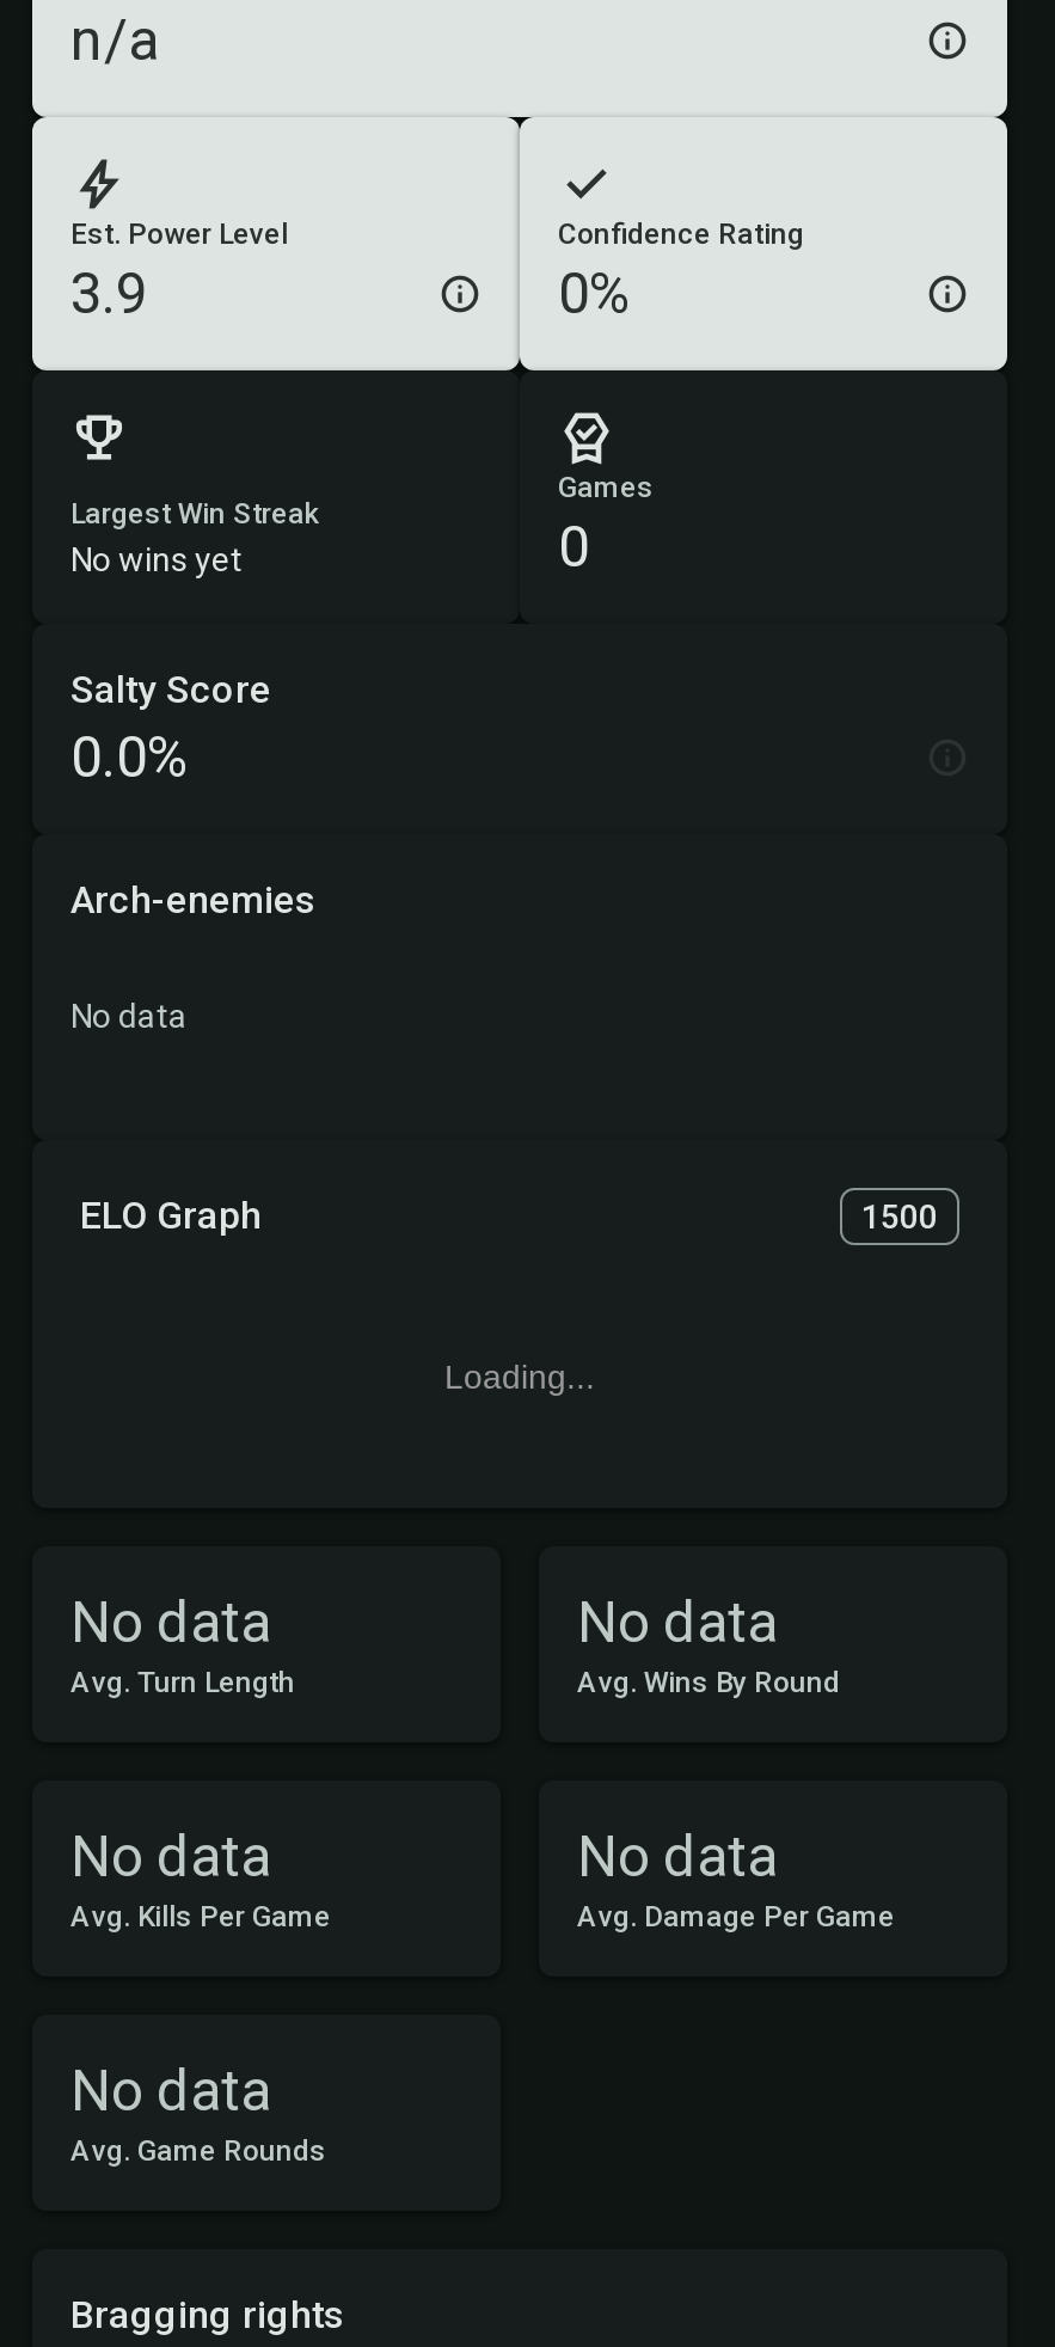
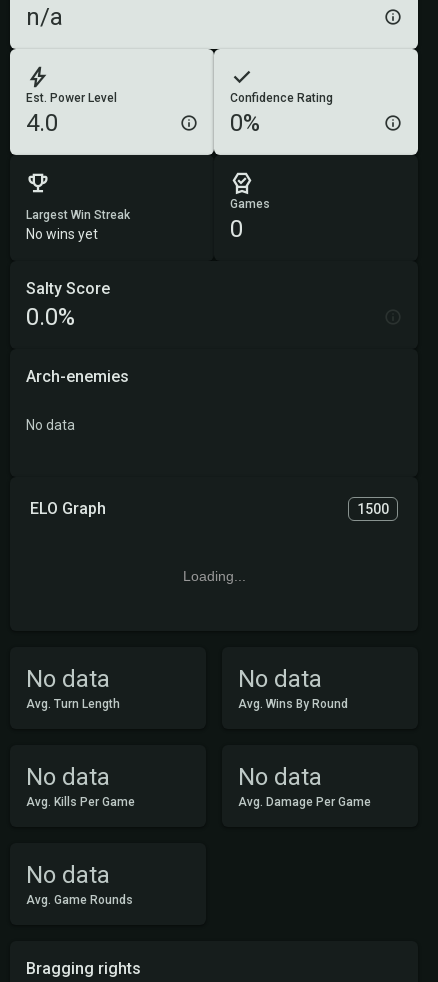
[70,261,147,327] 3.9 -> [26,109,58,137] 4.0

